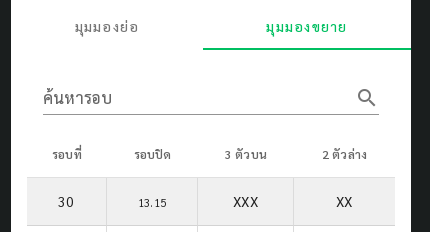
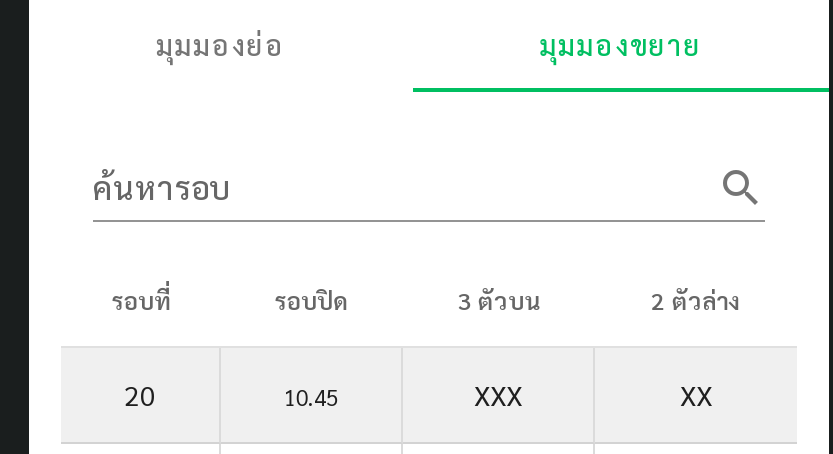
[58,192,75,210] 30 -> [124,376,156,412] 20
[138,195,166,210] 13.15 -> [283,382,339,412] 10.45

